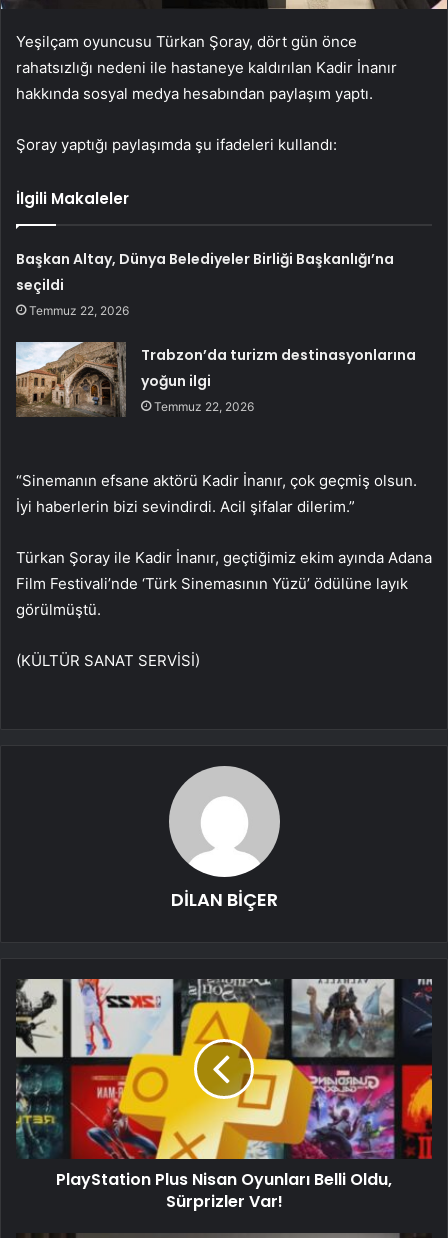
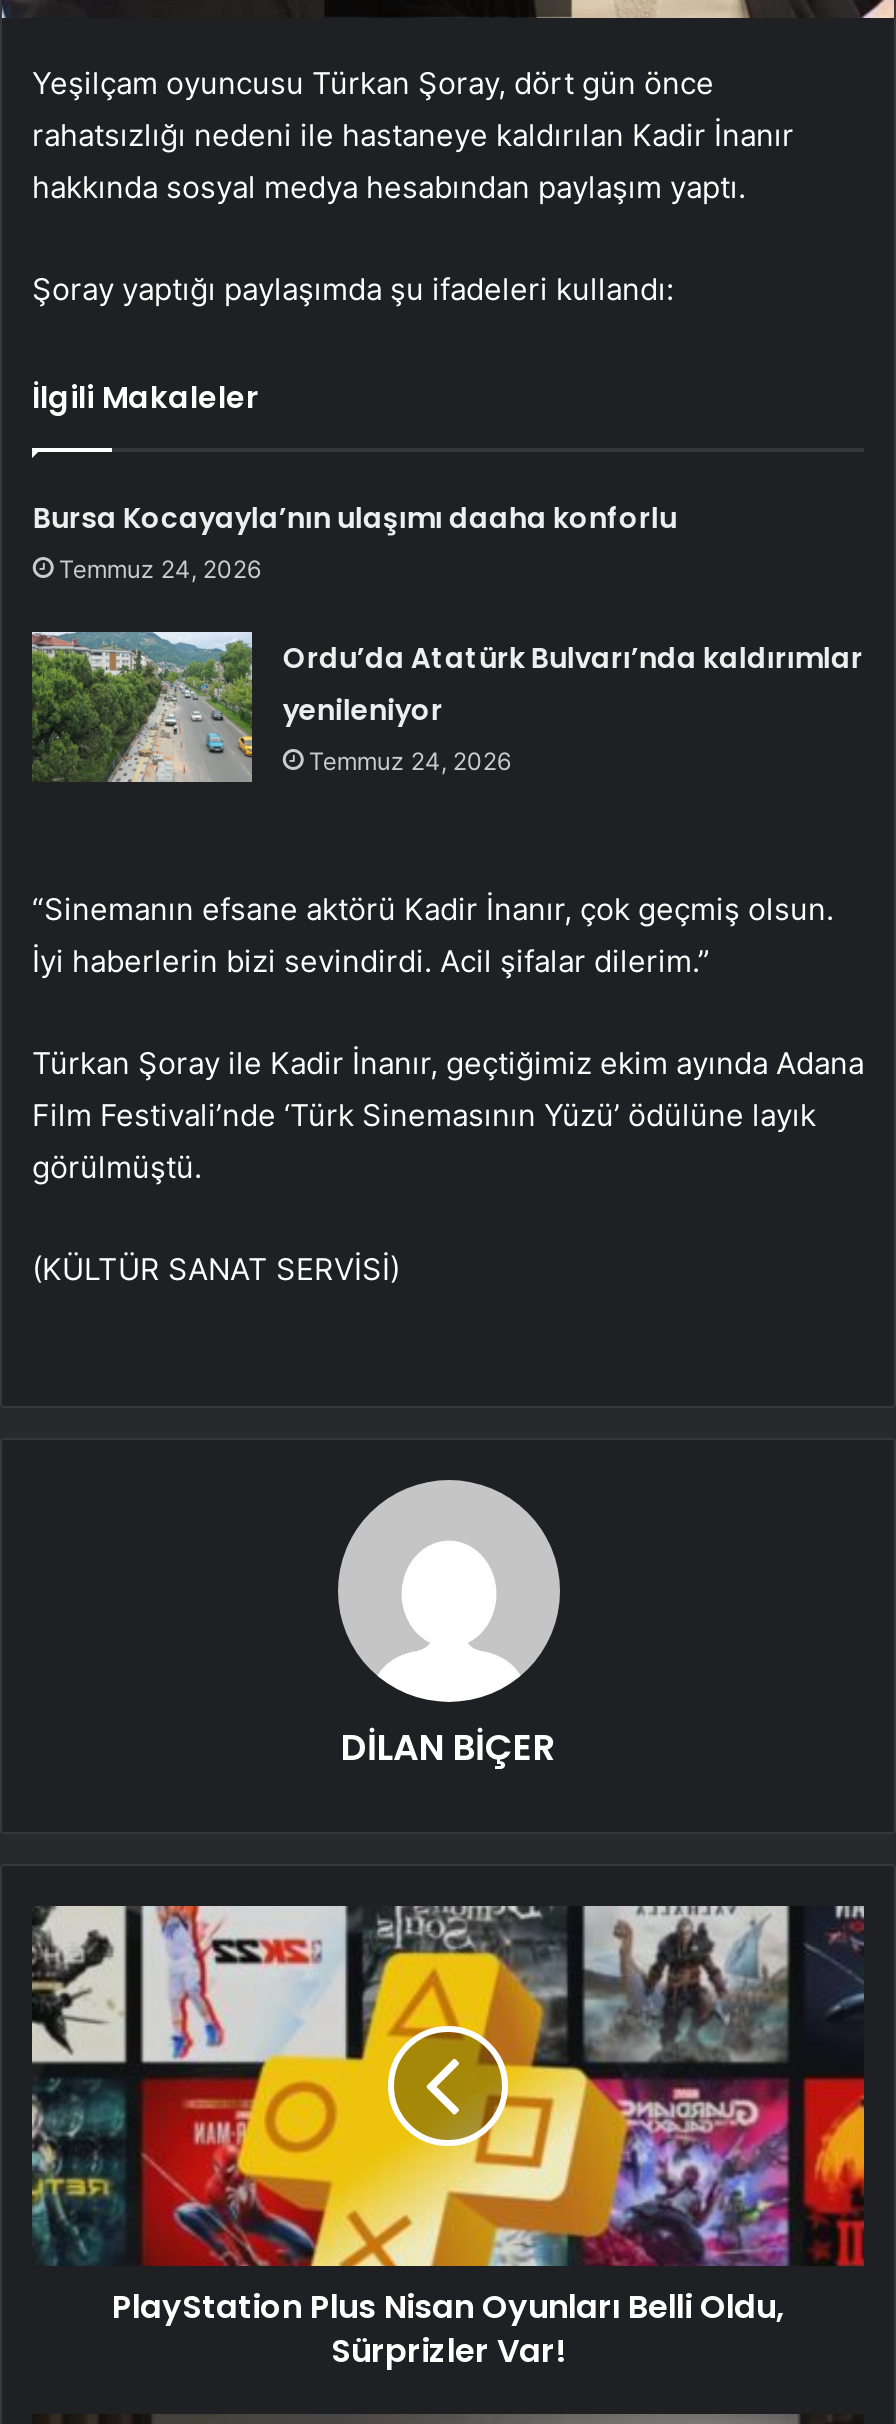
[16,249,394,318] Başkan Altay, Dünya Belediyeler Birliği Başkanlığı’na | seçildi | Temmuz 22, 2026 -> [33,498,677,584] Bursa Kocayayla’nın ulaşımı daaha konforlu | Temmuz 24, 2026
[15,341,416,417] [image] | Trabzon’da turizm destinasyonlarına | yoğun ilgi | Temmuz 22, 2026 -> [32,638,863,784] [image] | Ordu’da Atatürk Bulvarı’nda kaldırımlar | yenileniyor | Temmuz 24, 2026

